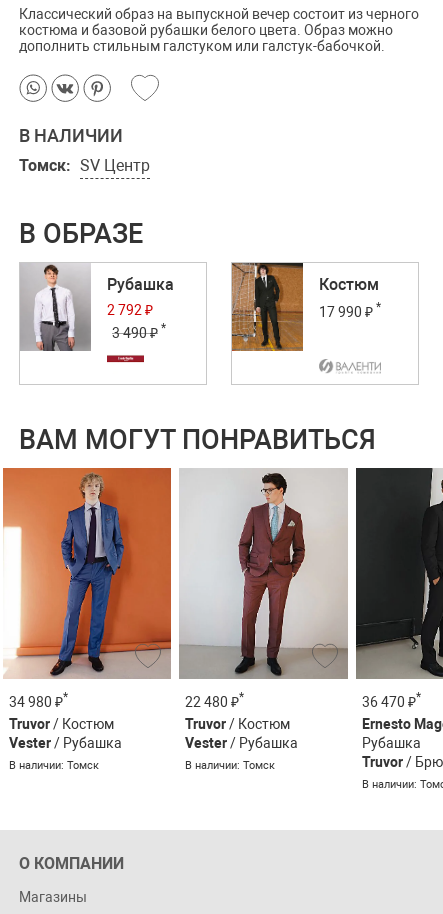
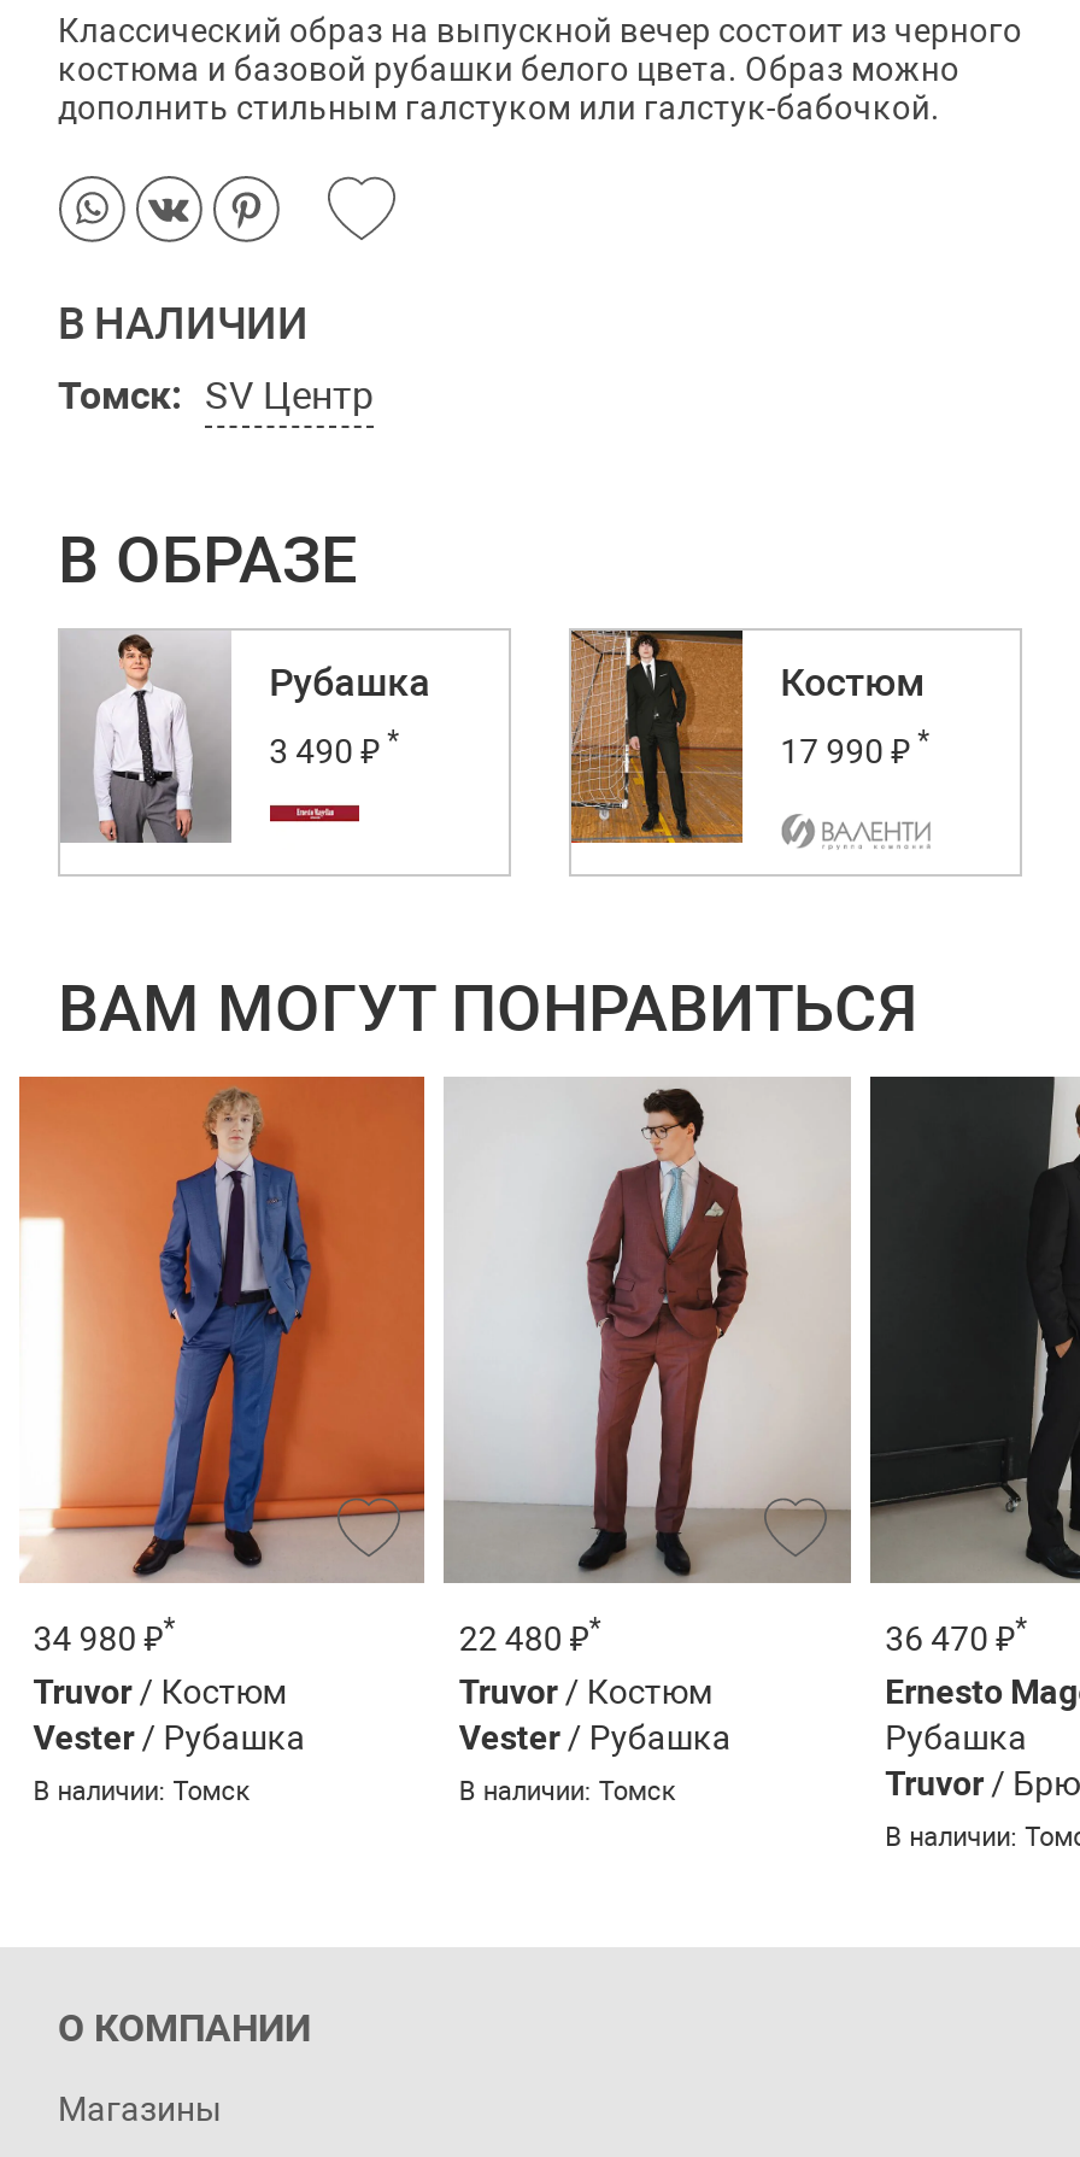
[107,301,153,317] 2 792 ₽ -> none

